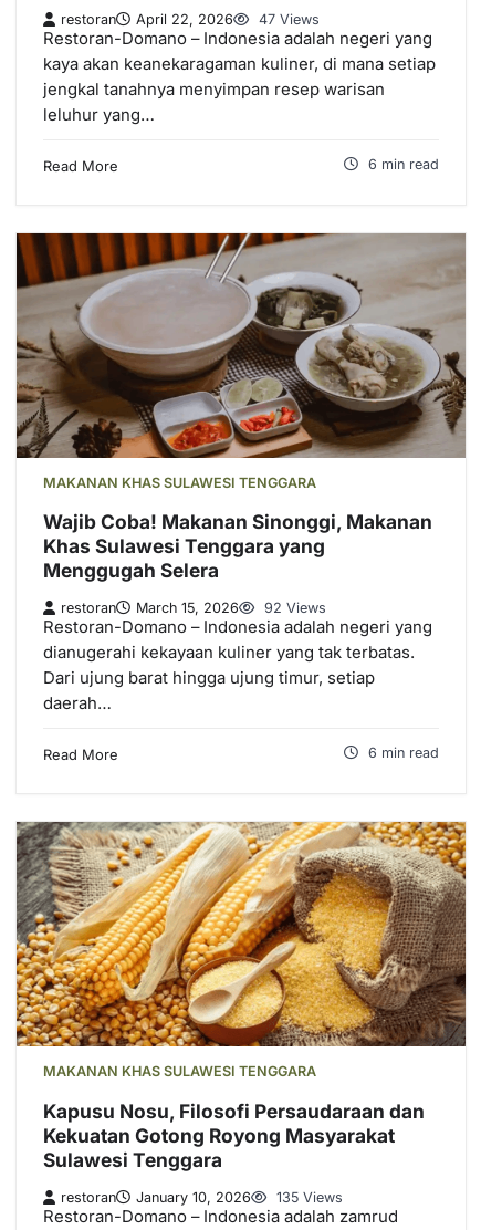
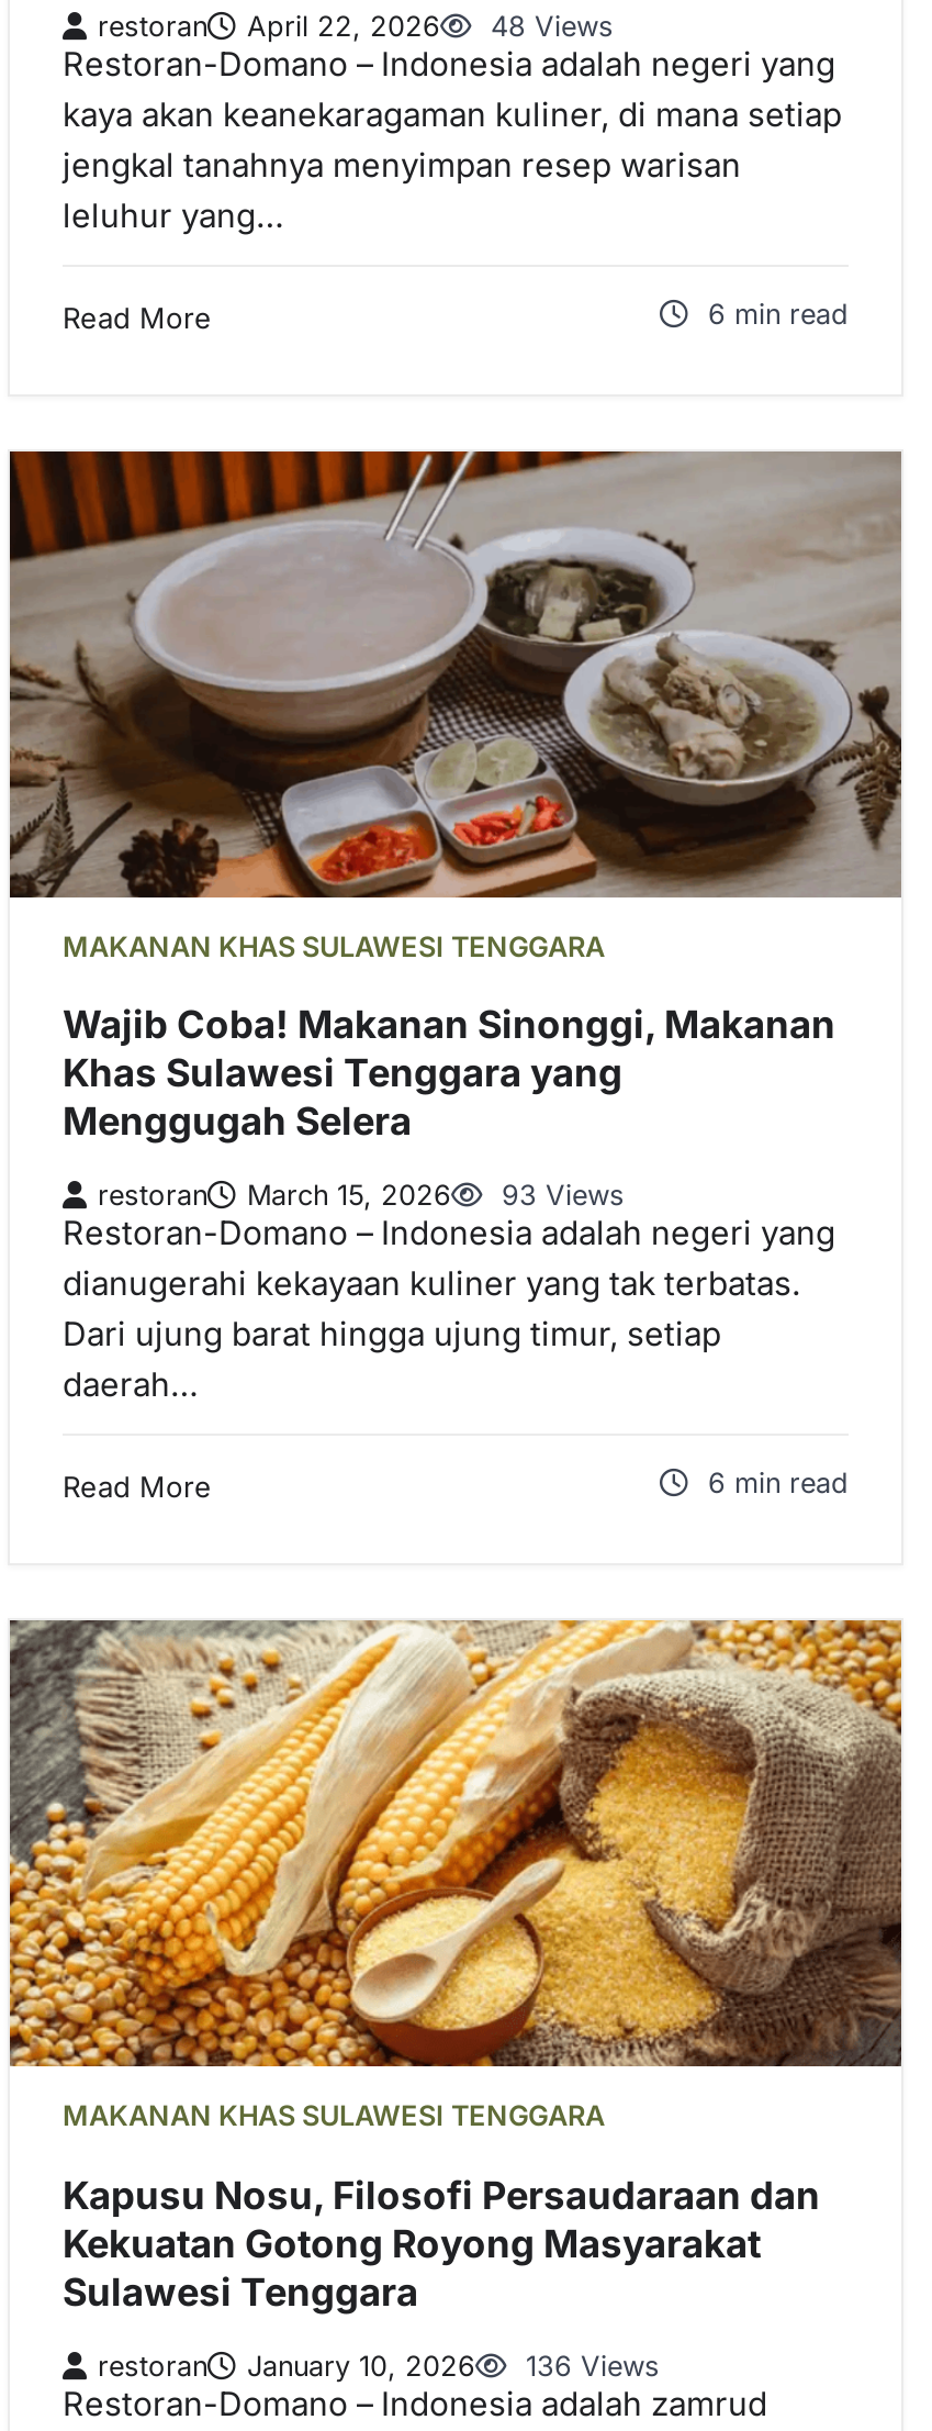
[61,11,320,27] restoran April 22, 2026 47 Views -> [98,9,614,42] restoran April 22, 2026 48 Views
[61,600,326,616] restoran March 15, 2026 92 Views -> [98,1179,625,1212] restoran March 15, 2026 93 Views
[61,1189,343,1206] restoran January 10, 2026 135 Views -> [98,2349,660,2382] restoran January 10, 2026 136 Views

